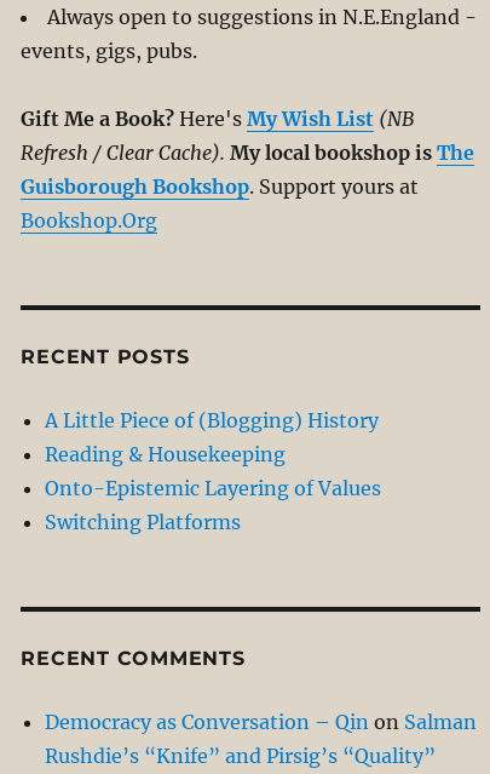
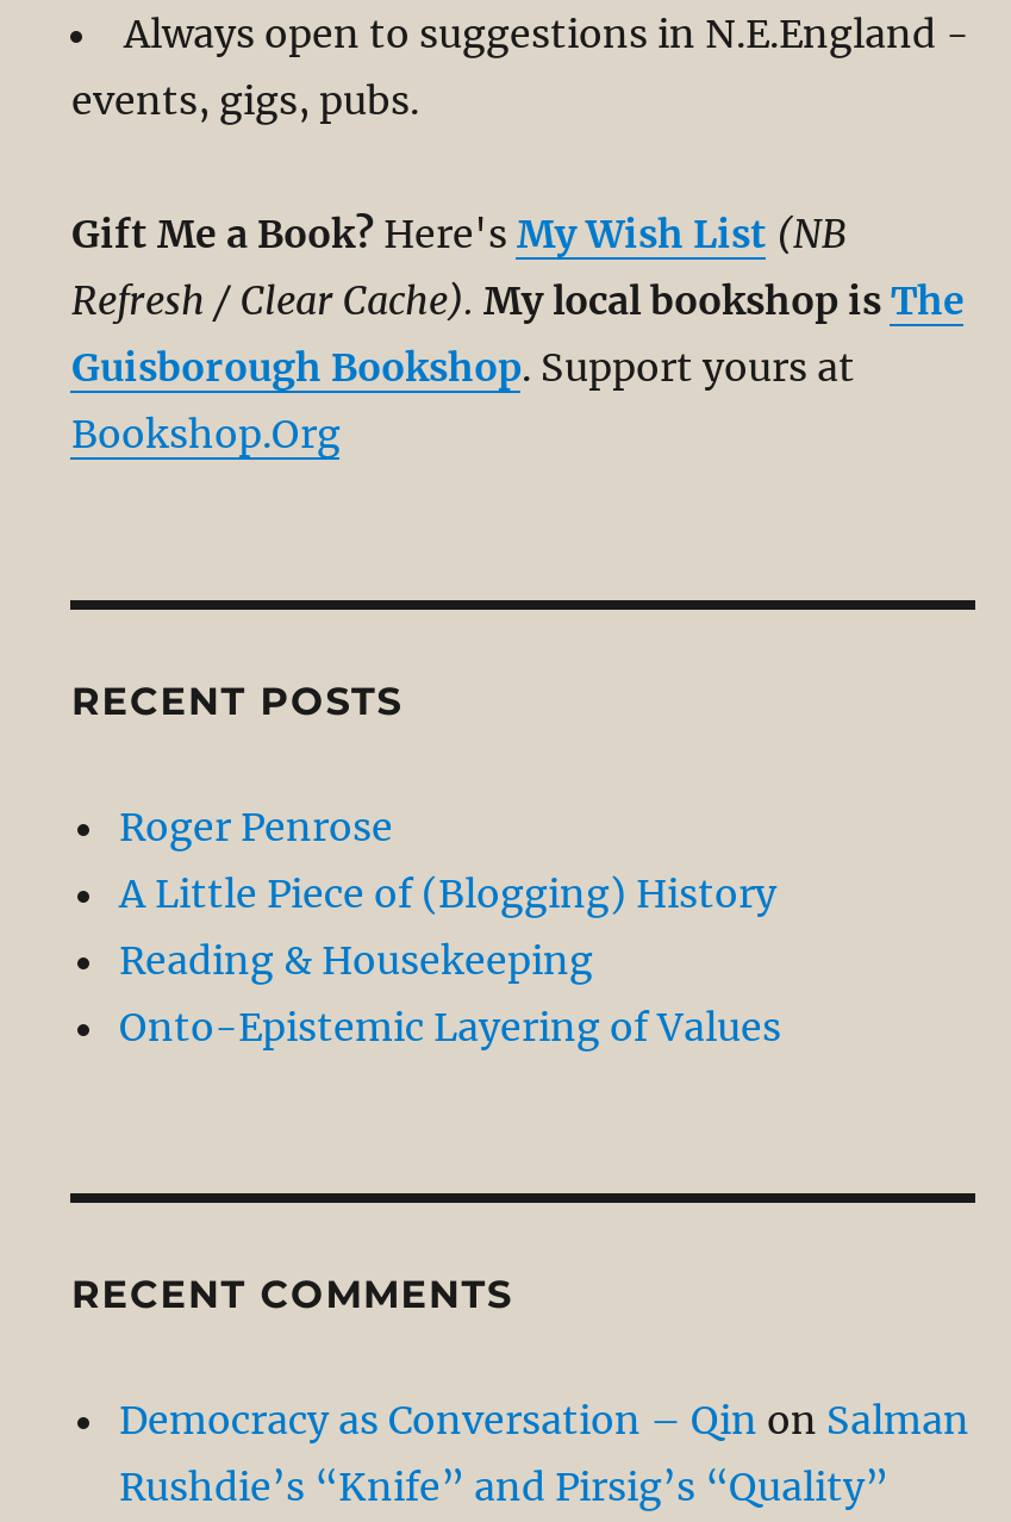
none -> [119,804,393,852] Roger Penrose
moved [45,409,382,501] -> [119,871,781,1052]: A Little Piece of (Blogging) History | Reading & Housekeeping | Onto-Epistemic Layering of Values
[45,511,241,535] Switching Platforms -> none

